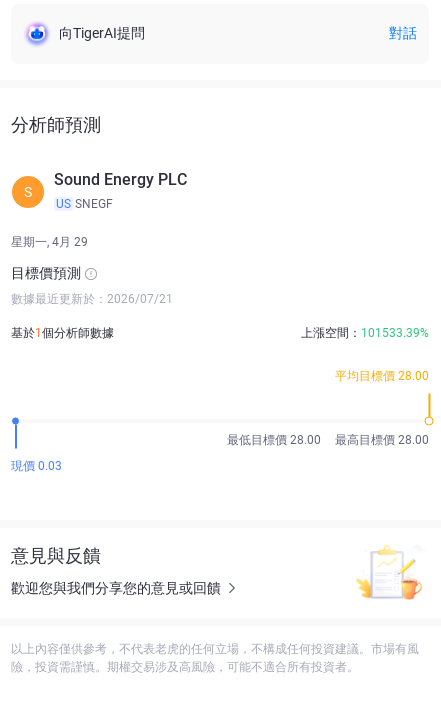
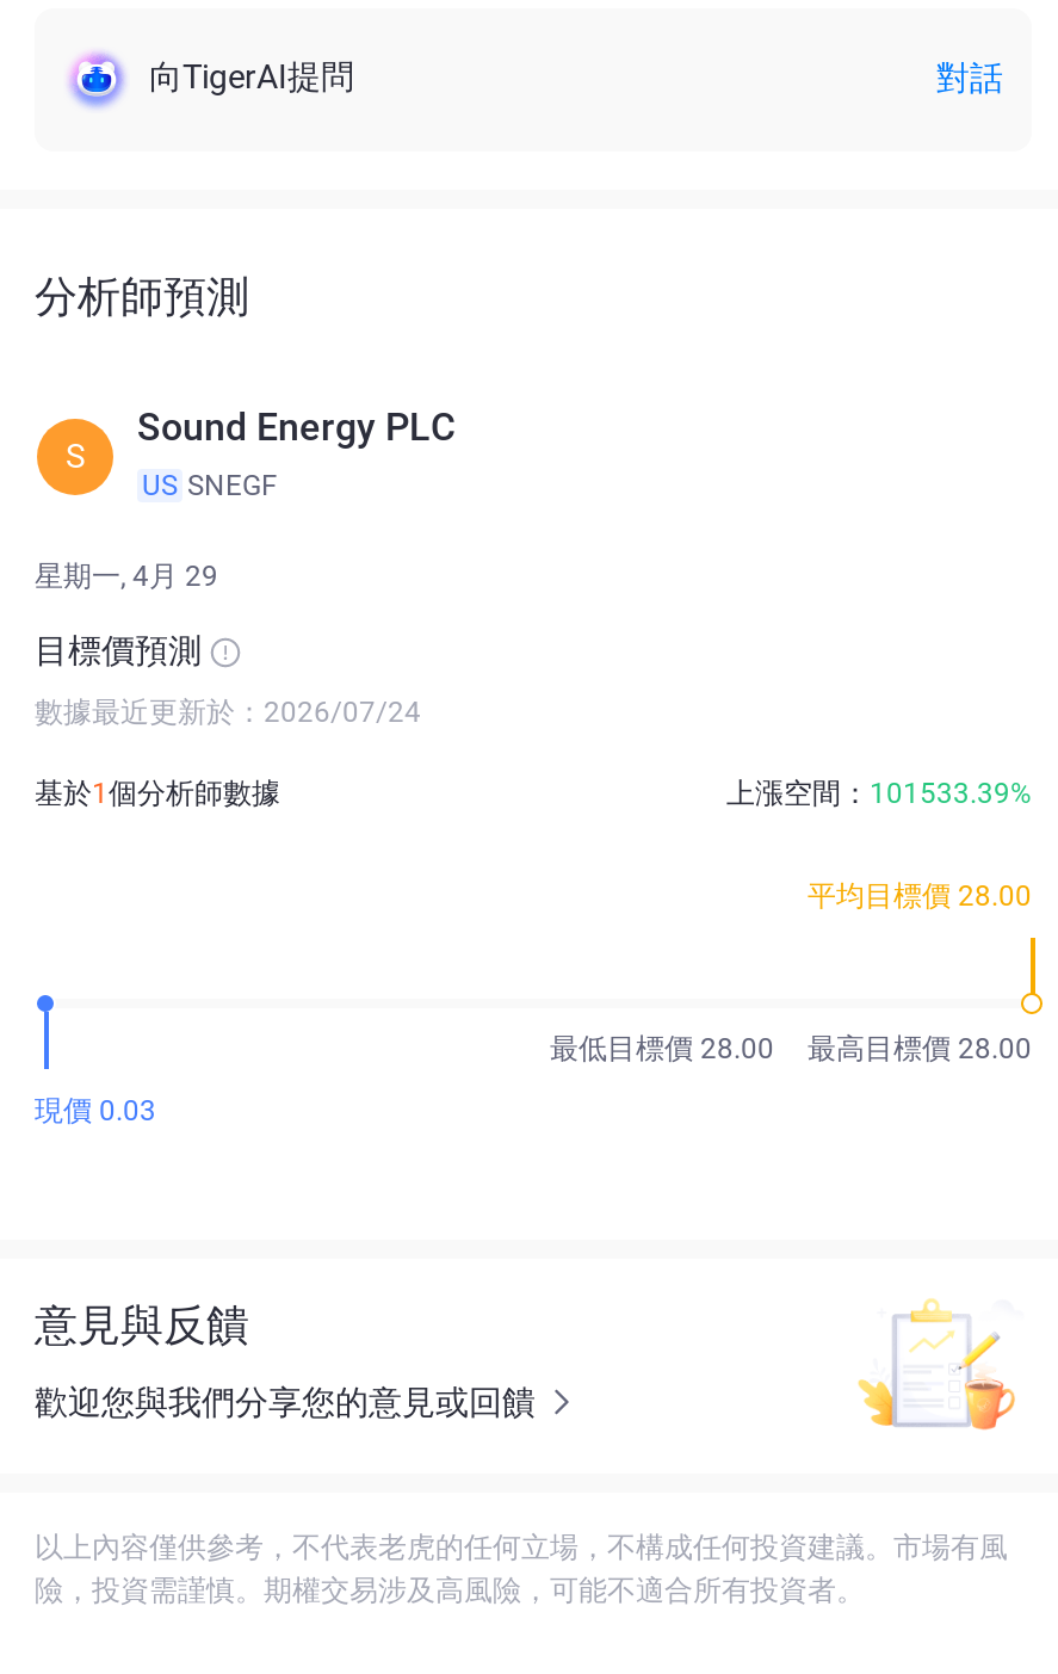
[11,292,173,306] 數據最近更新於：2026/07/21 -> [35,695,421,729] 數據最近更新於：2026/07/24

